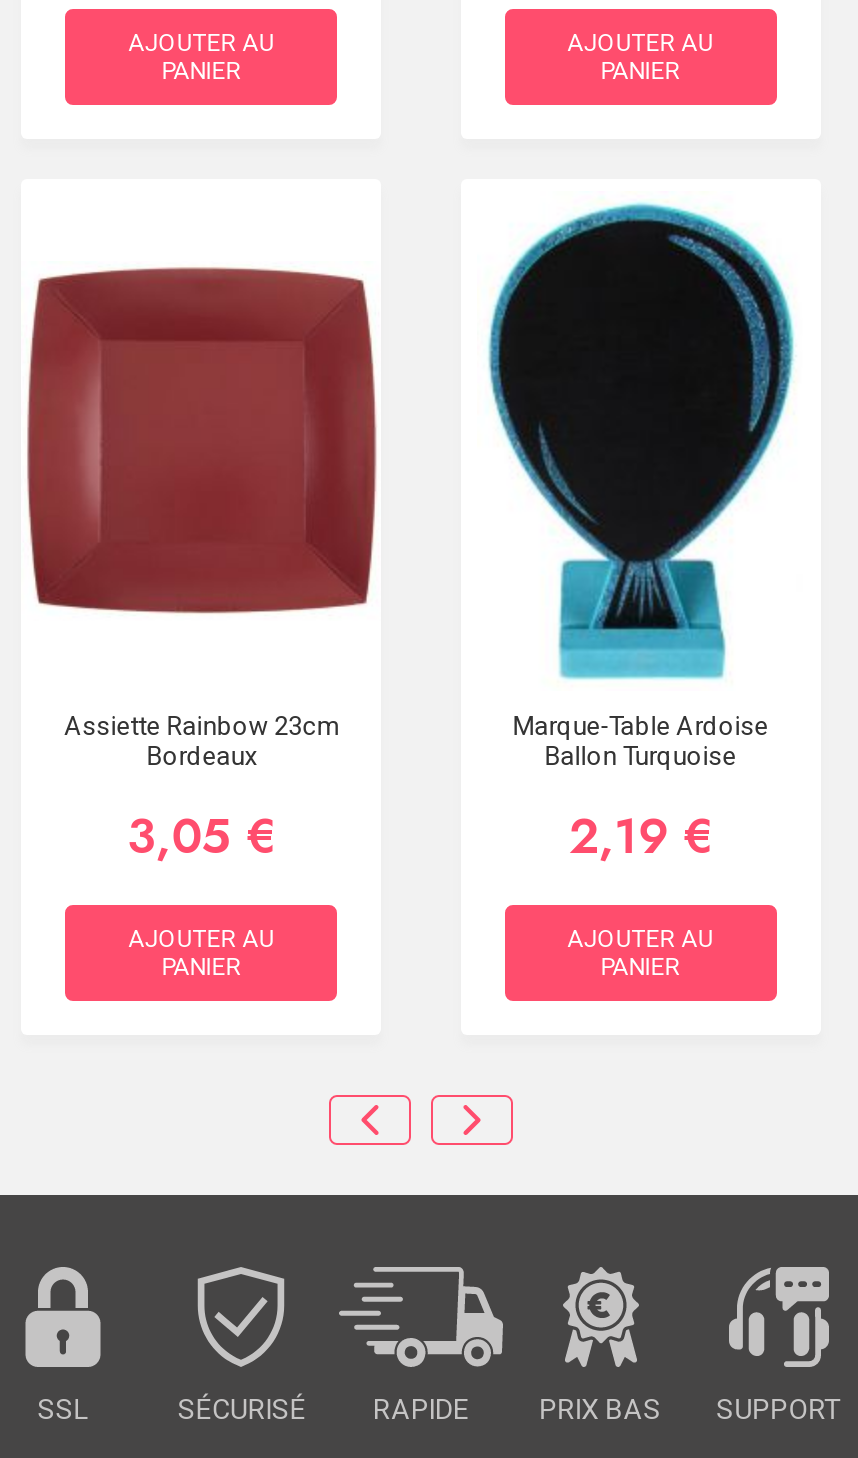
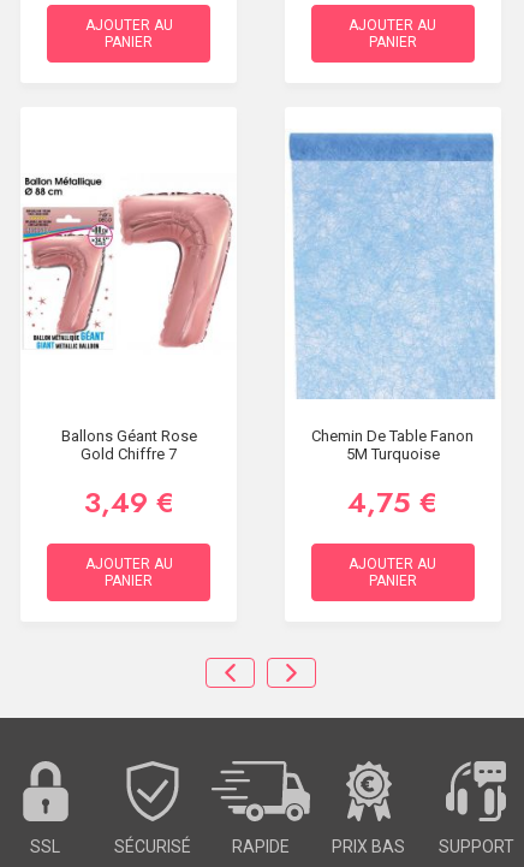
[467,201,809,870] [image] | Marque-Table Ardoise | Ballon Turquoise | 2,19 € -> [287,121,496,523] [image] | Chemin De Table Fanon | 5M Turquoise | 4,75 €
[25,265,377,615] [image] -> [22,160,234,368] [image]
[64,710,338,870] Assiette Rainbow 23cm | Bordeaux | 3,05 € -> [61,426,197,523] Ballons Géant Rose | Gold Chiffre 7 | 3,49 €

